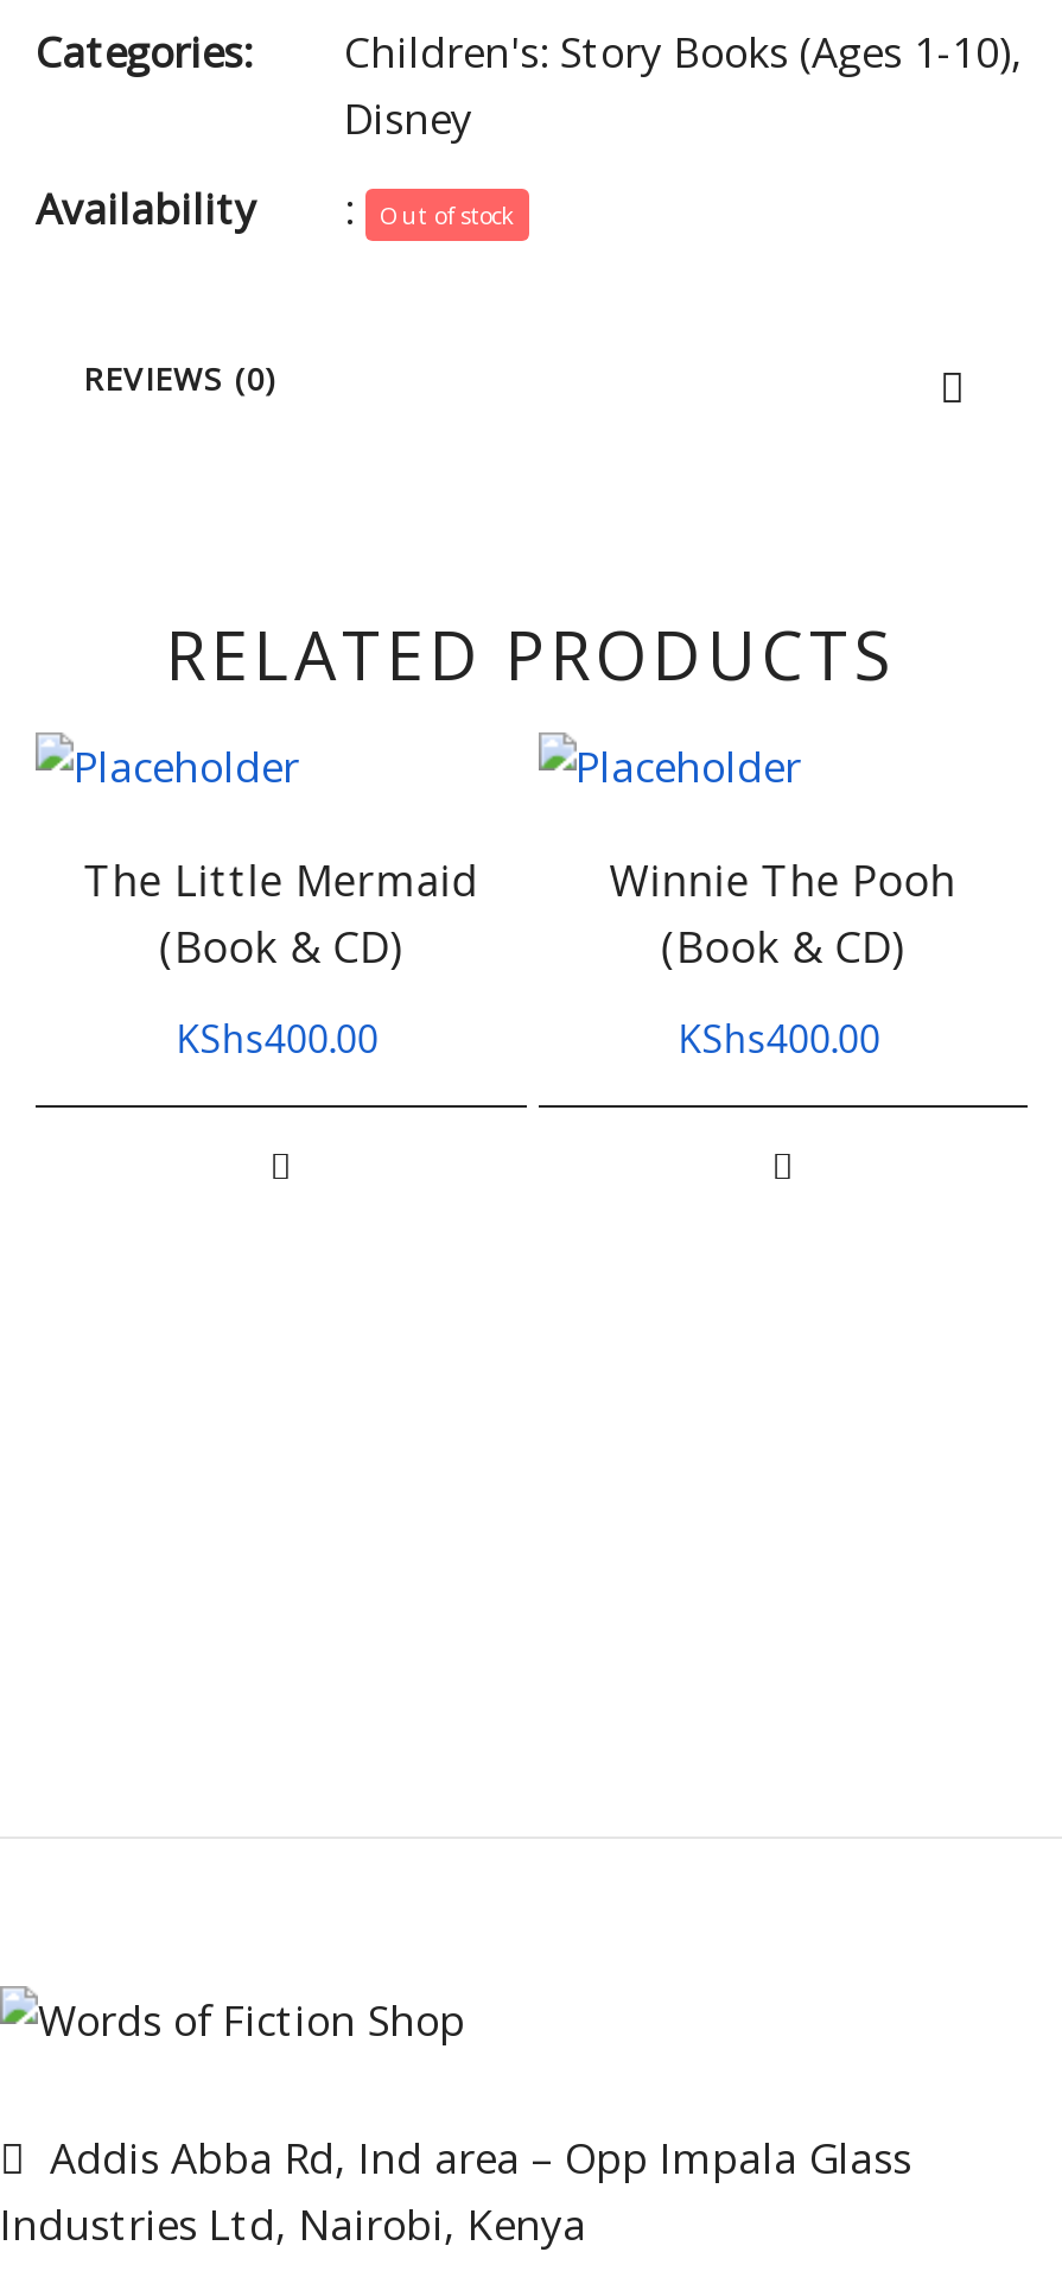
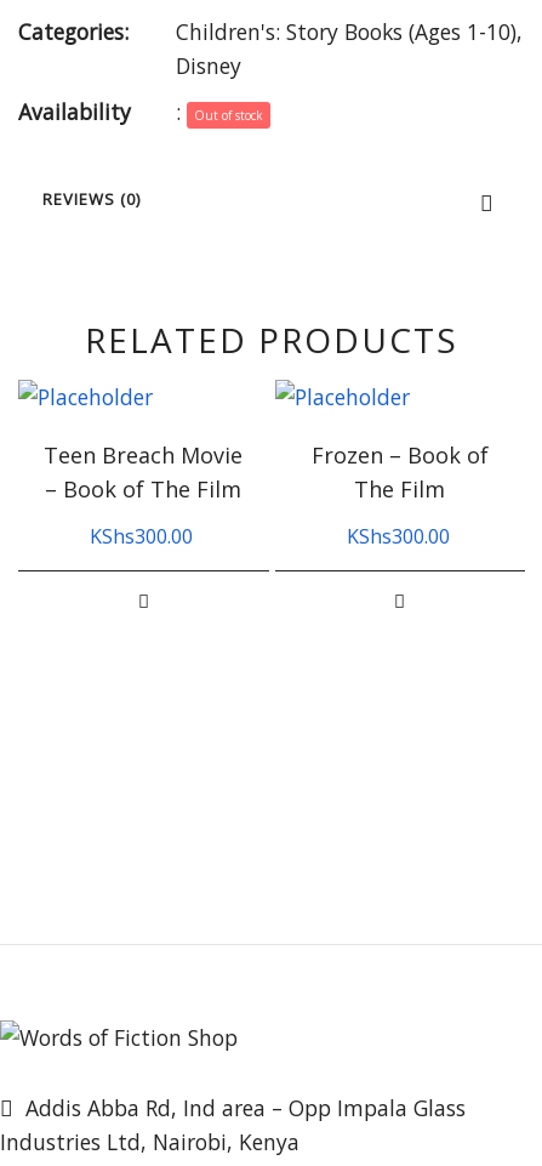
[84,852,477,975] The Little Mermaid | (Book & CD) -> [44,441,243,504] Teen Breach Movie | – Book of The Film
[609,852,956,975] Winnie The Pooh | (Book & CD) -> [311,441,488,504] Frozen – Book of | The Film
[176,1013,378,1066] KShs400.00 -> [90,523,193,550] KShs300.00
[678,1013,880,1066] KShs400.00 -> [347,523,450,550] KShs300.00

